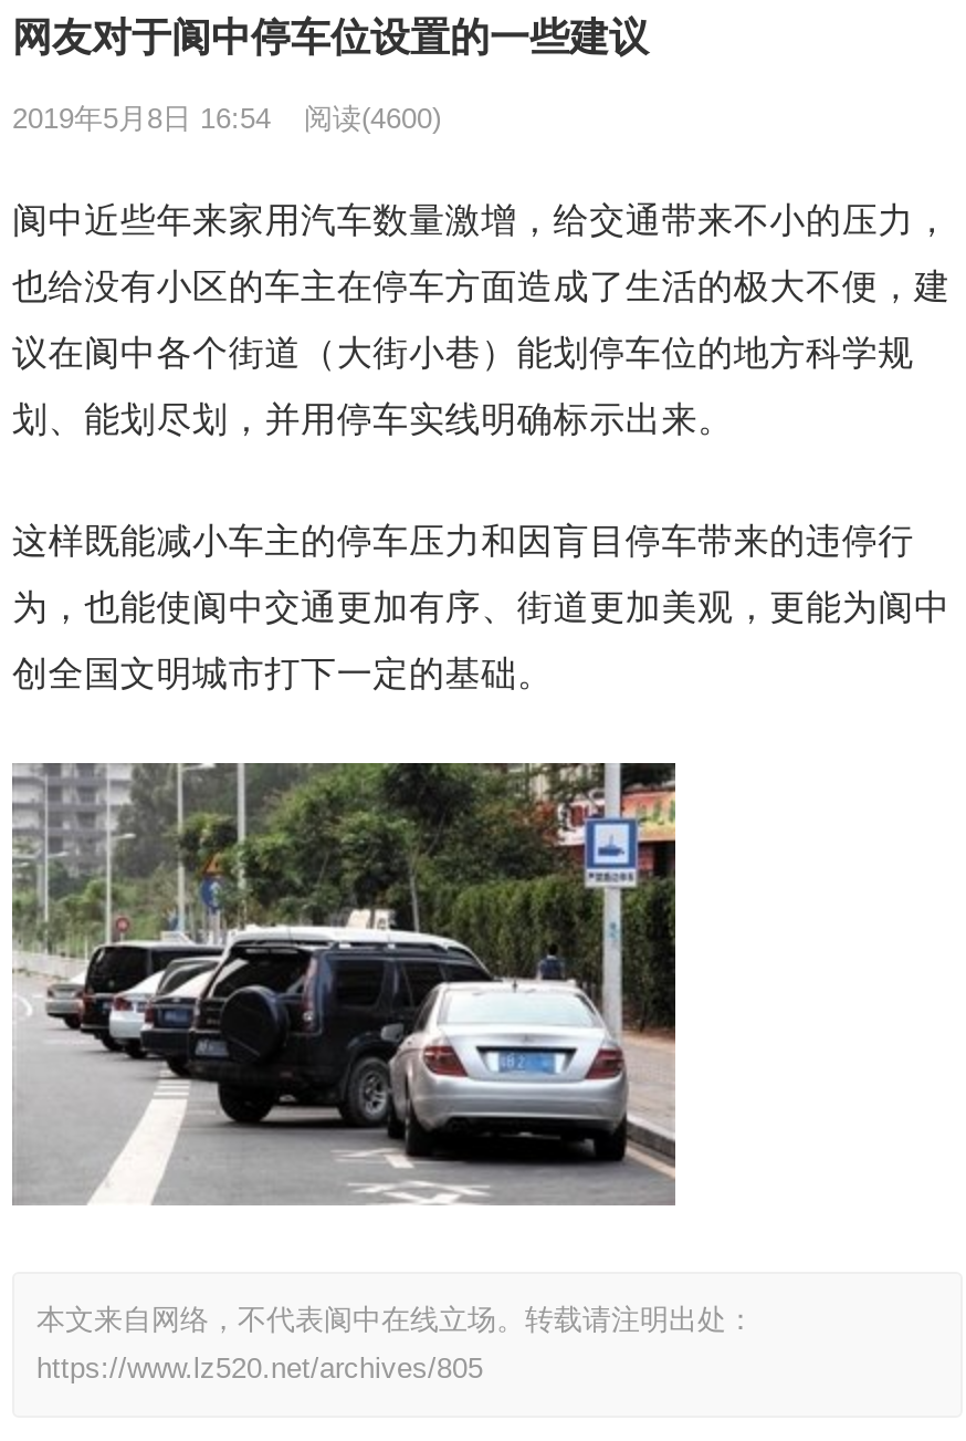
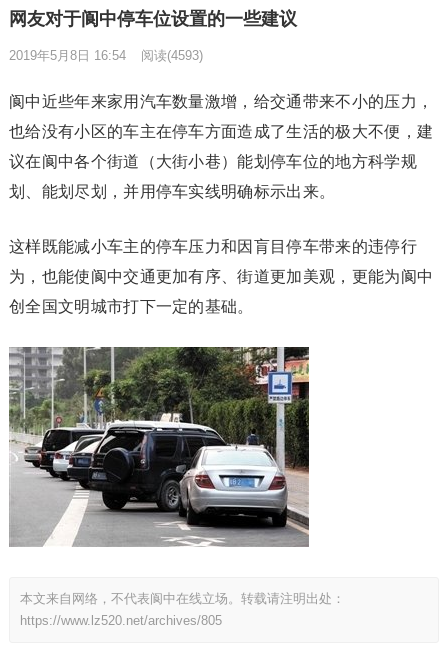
[12,102,441,135] 2019年5月8日 16:54 阅读(4600) -> [9,48,203,63] 2019年5月8日 16:54 阅读(4593)

